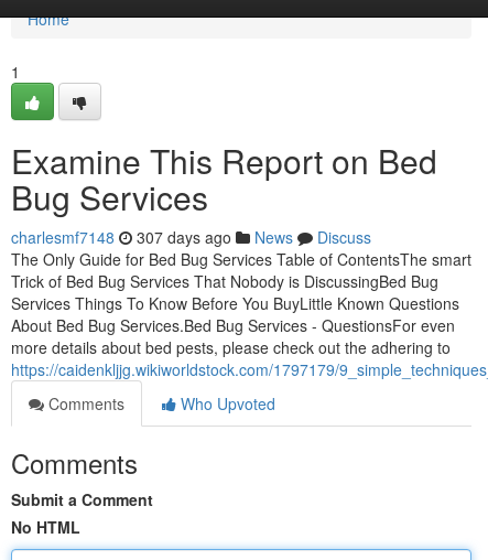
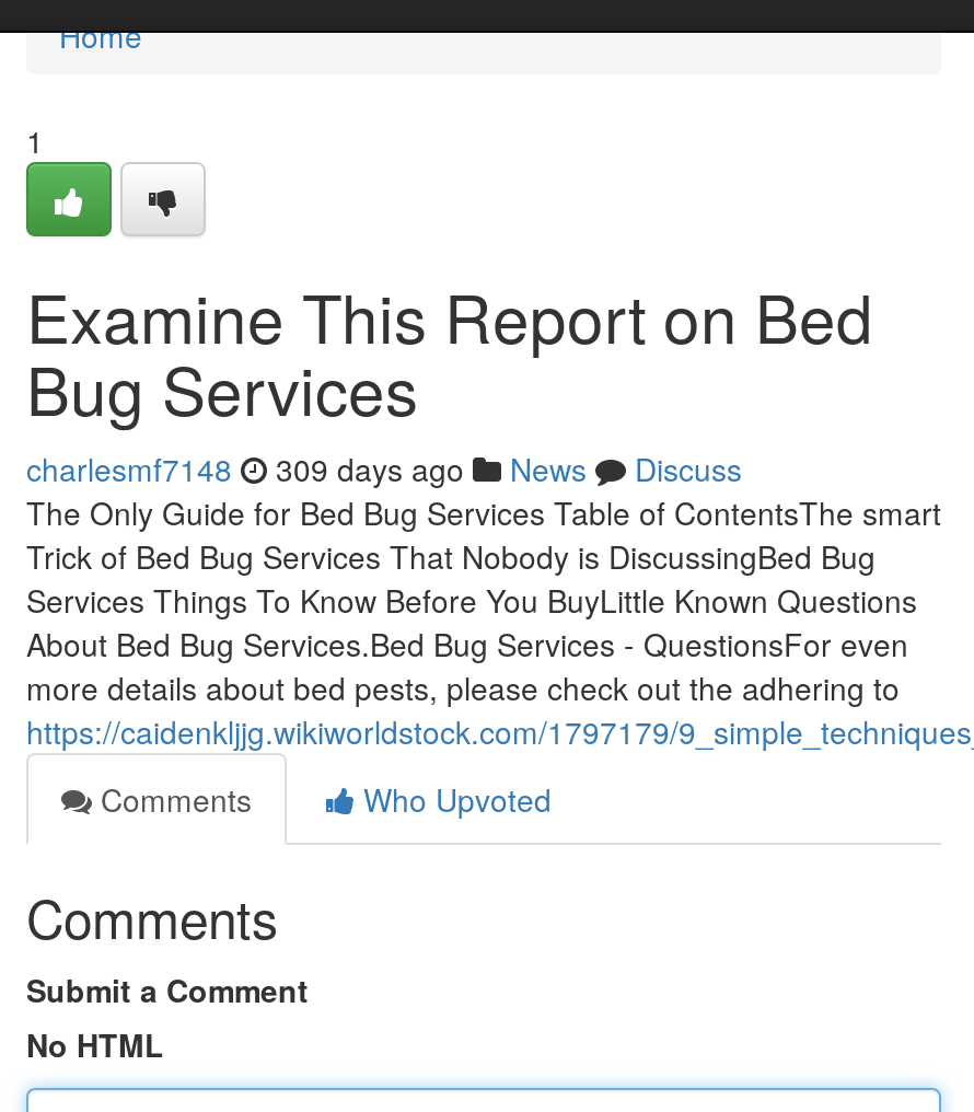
[11,226,371,248] charlesmf7148 307 days ago News Discuss -> [26,447,742,490] charlesmf7148 309 days ago News Discuss

